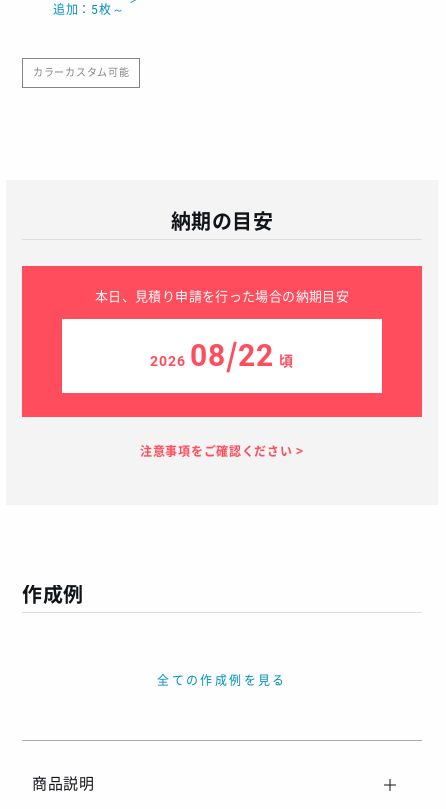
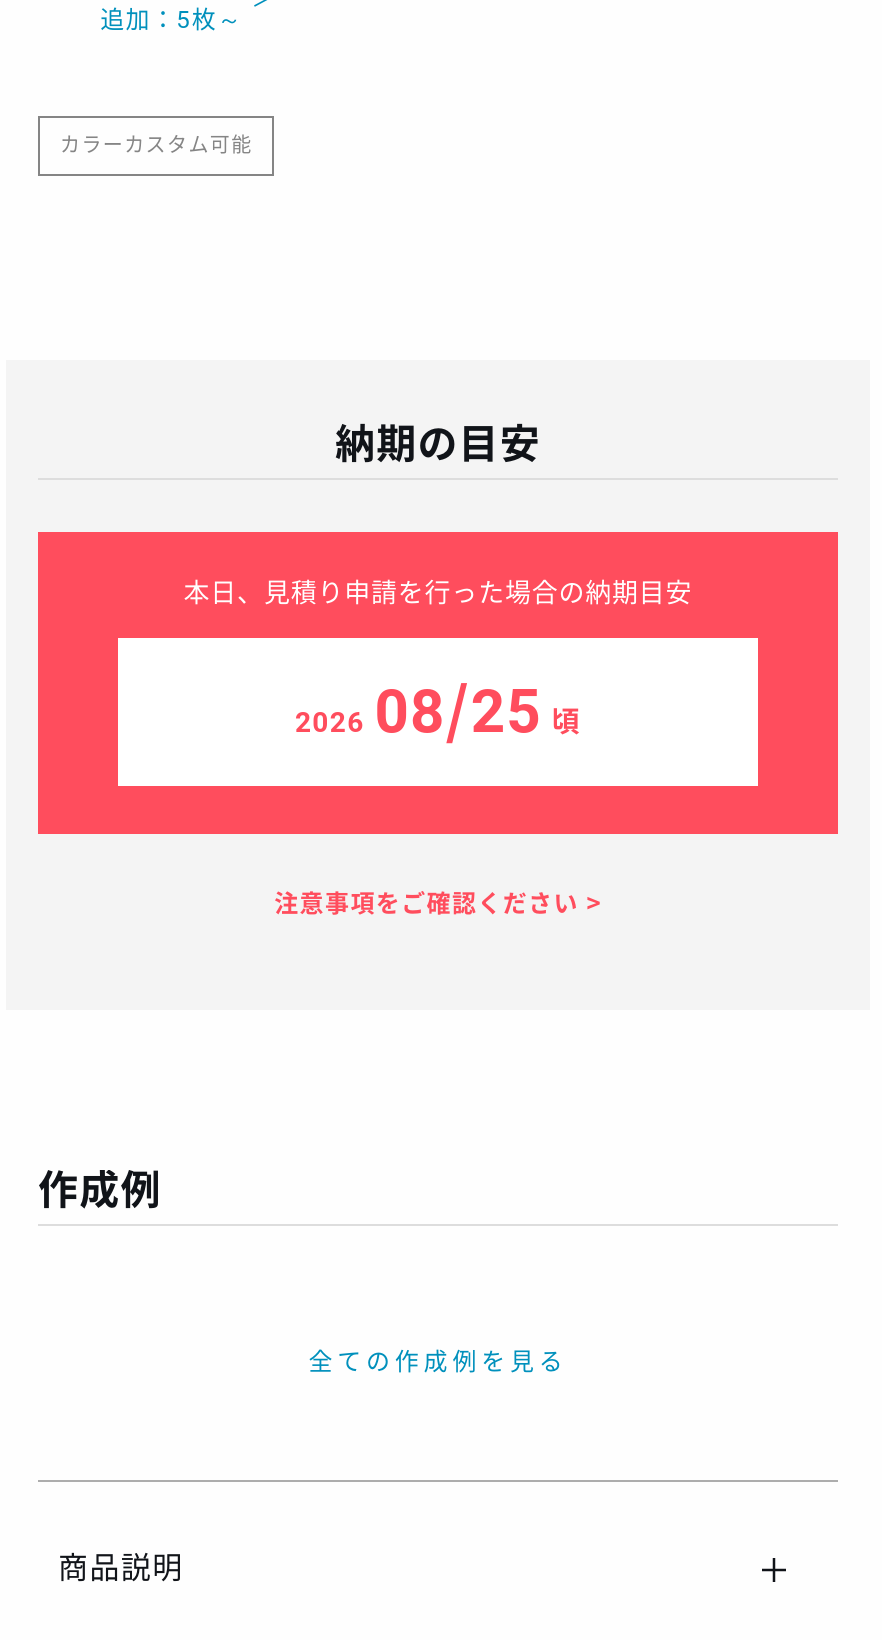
[150,338,293,373] 2026 08/22 頃 -> [295,677,581,747] 2026 08/25 頃

